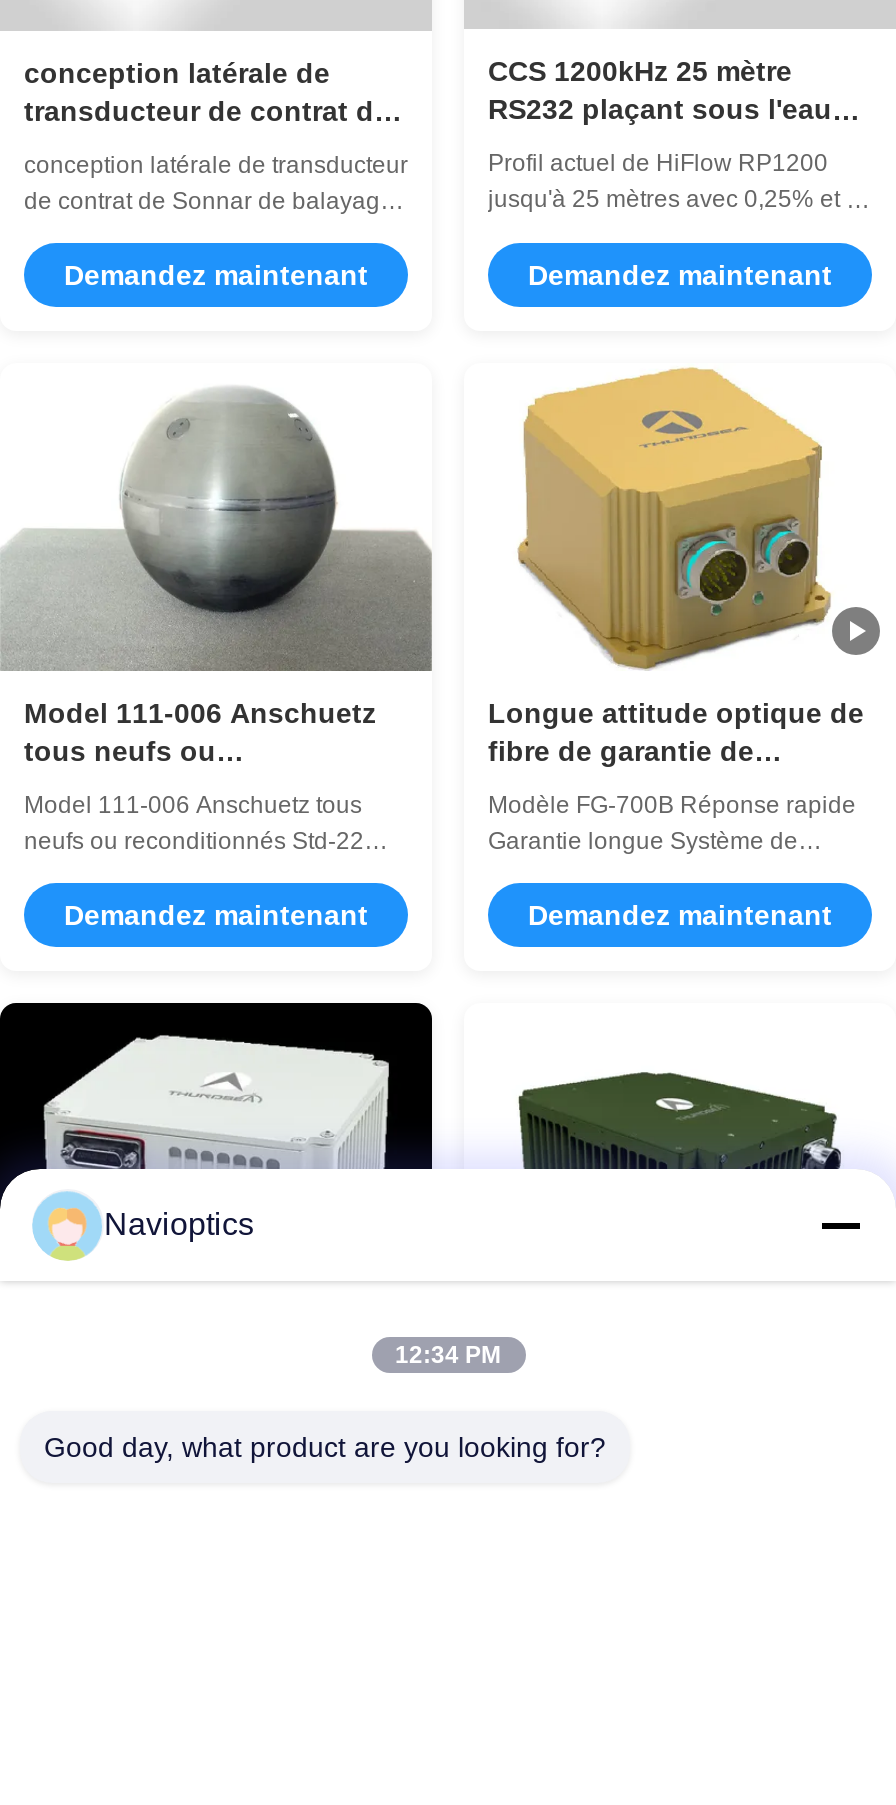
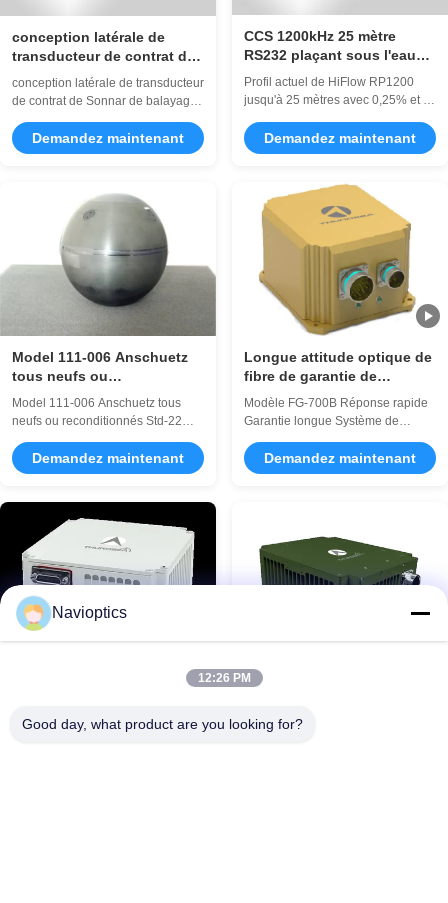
[395,1341,501,1369] 12:34 PM -> [197,671,250,685] 12:26 PM

